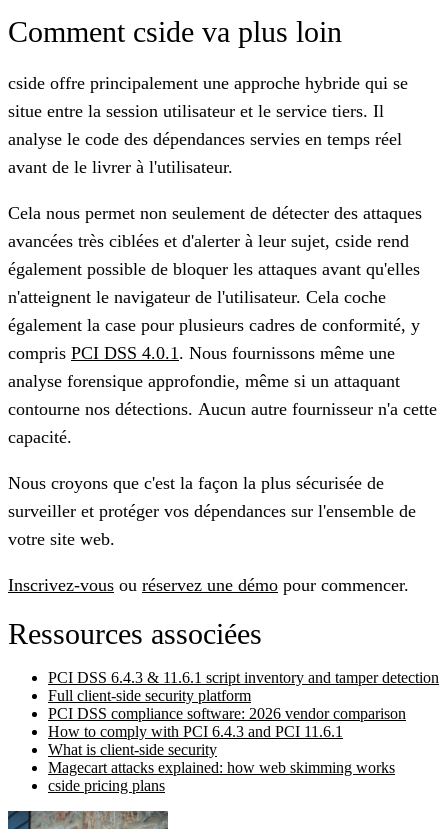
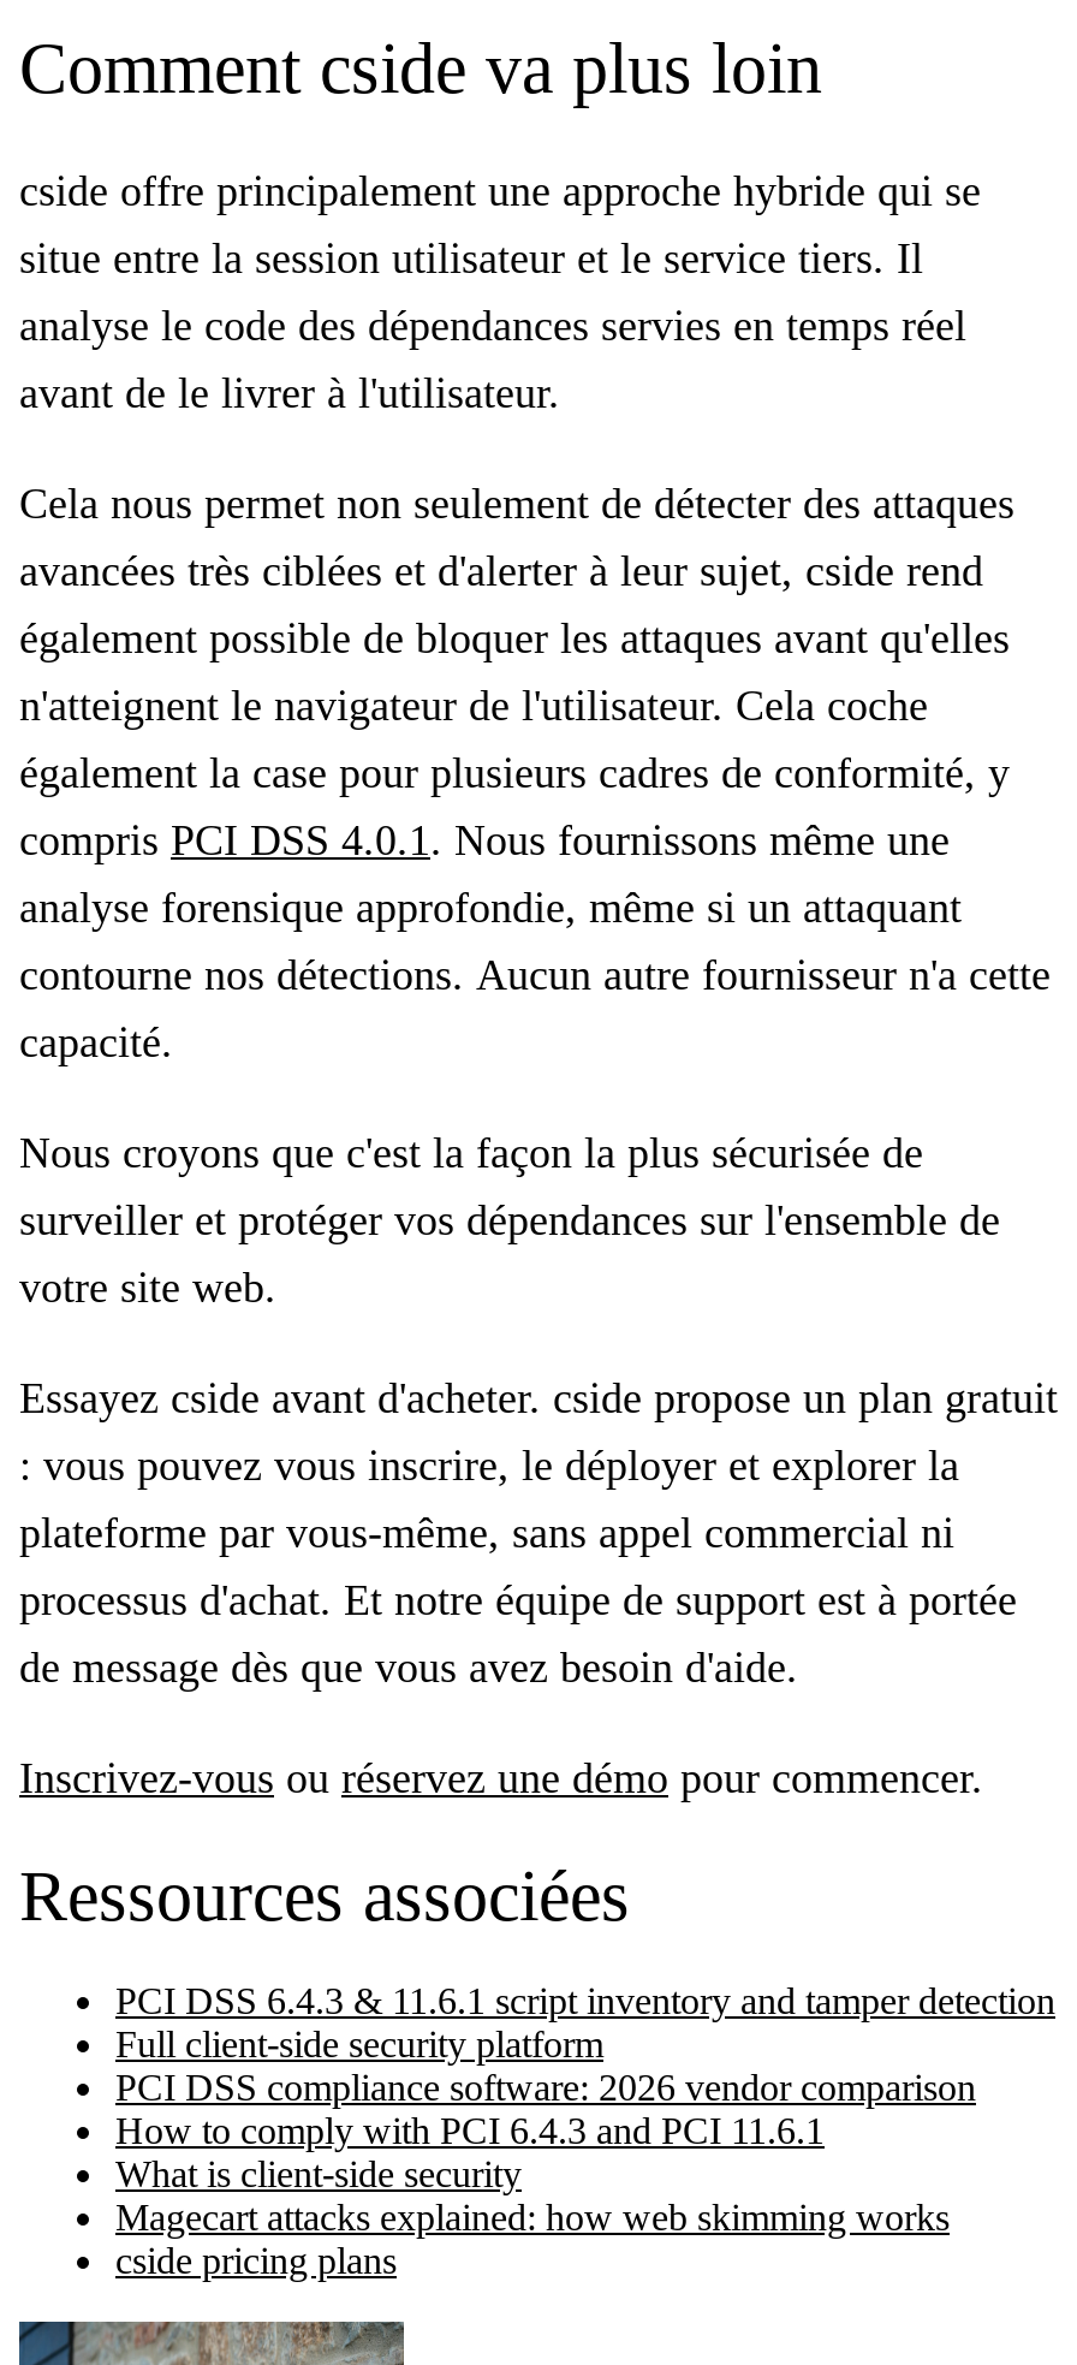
none -> [19,1374,1058,1691] Essayez cside avant d'acheter. cside propose un plan gratuit | : vous pouvez vous inscrire, le déployer et explorer la | plateforme par vous-même, sans appel commercial ni | processus d'achat. Et notre équipe de support est à portée | de message dès que vous avez besoin d'aide.

